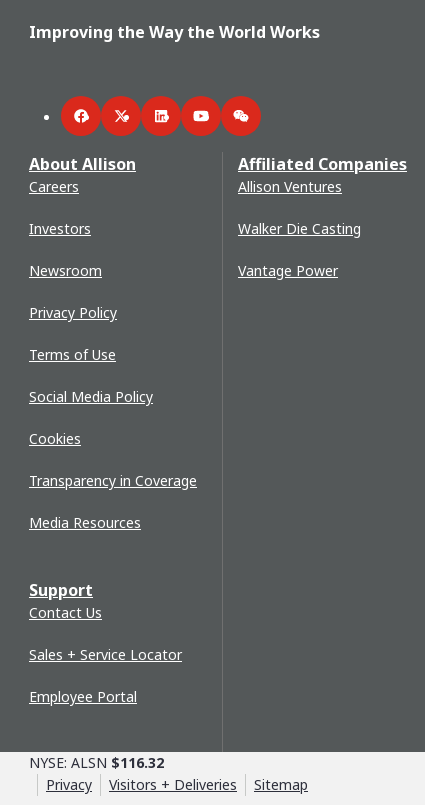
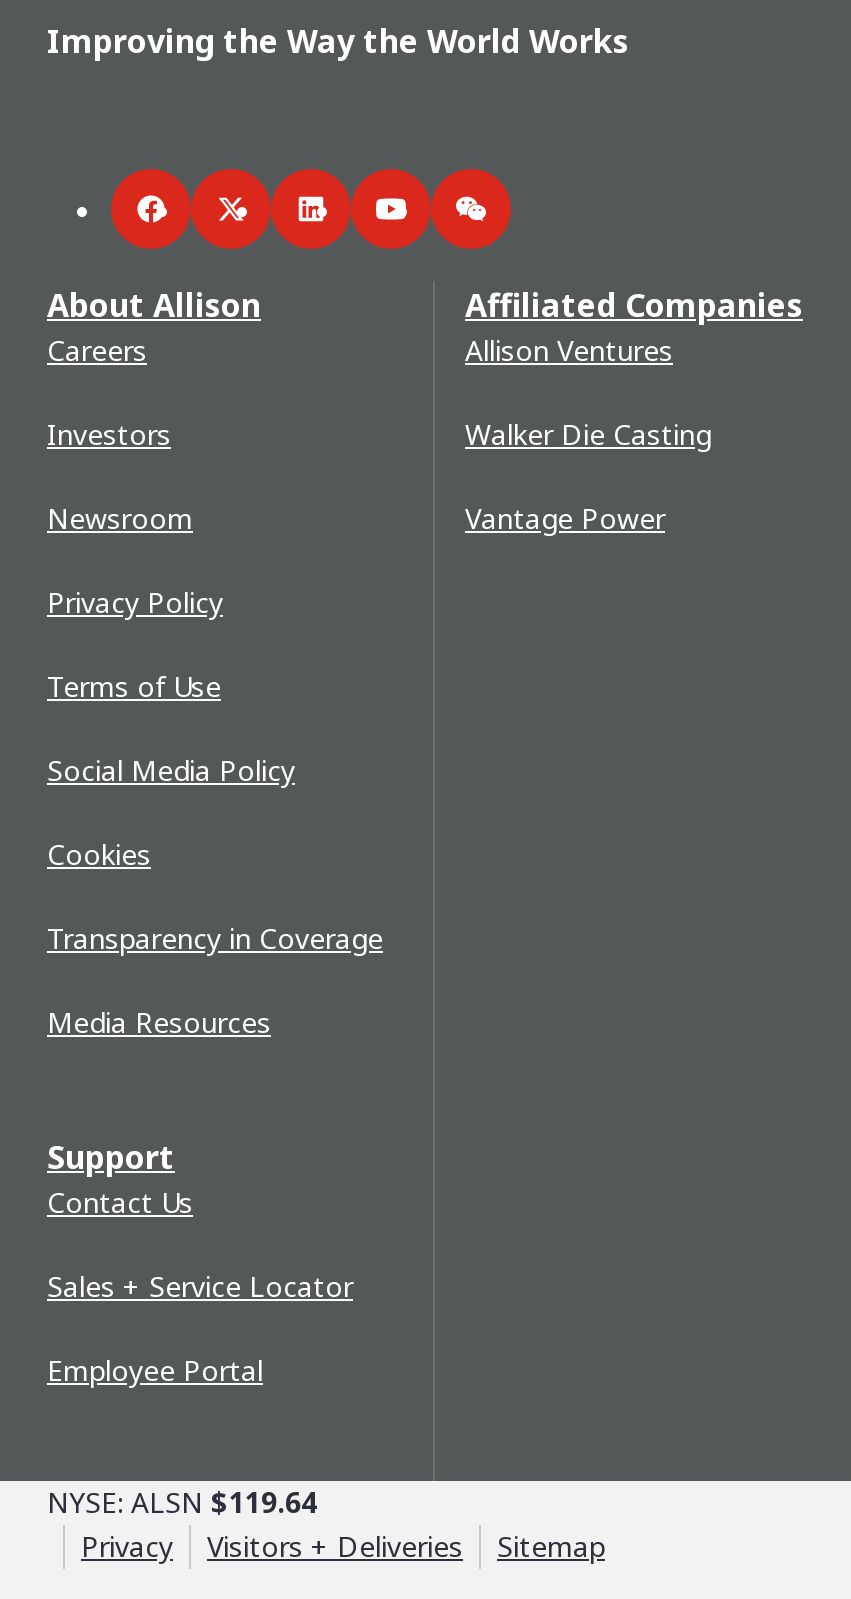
[29,753,164,772] NYSE: ALSN$116.32 -> [47,1482,317,1520] NYSE: ALSN$119.64

